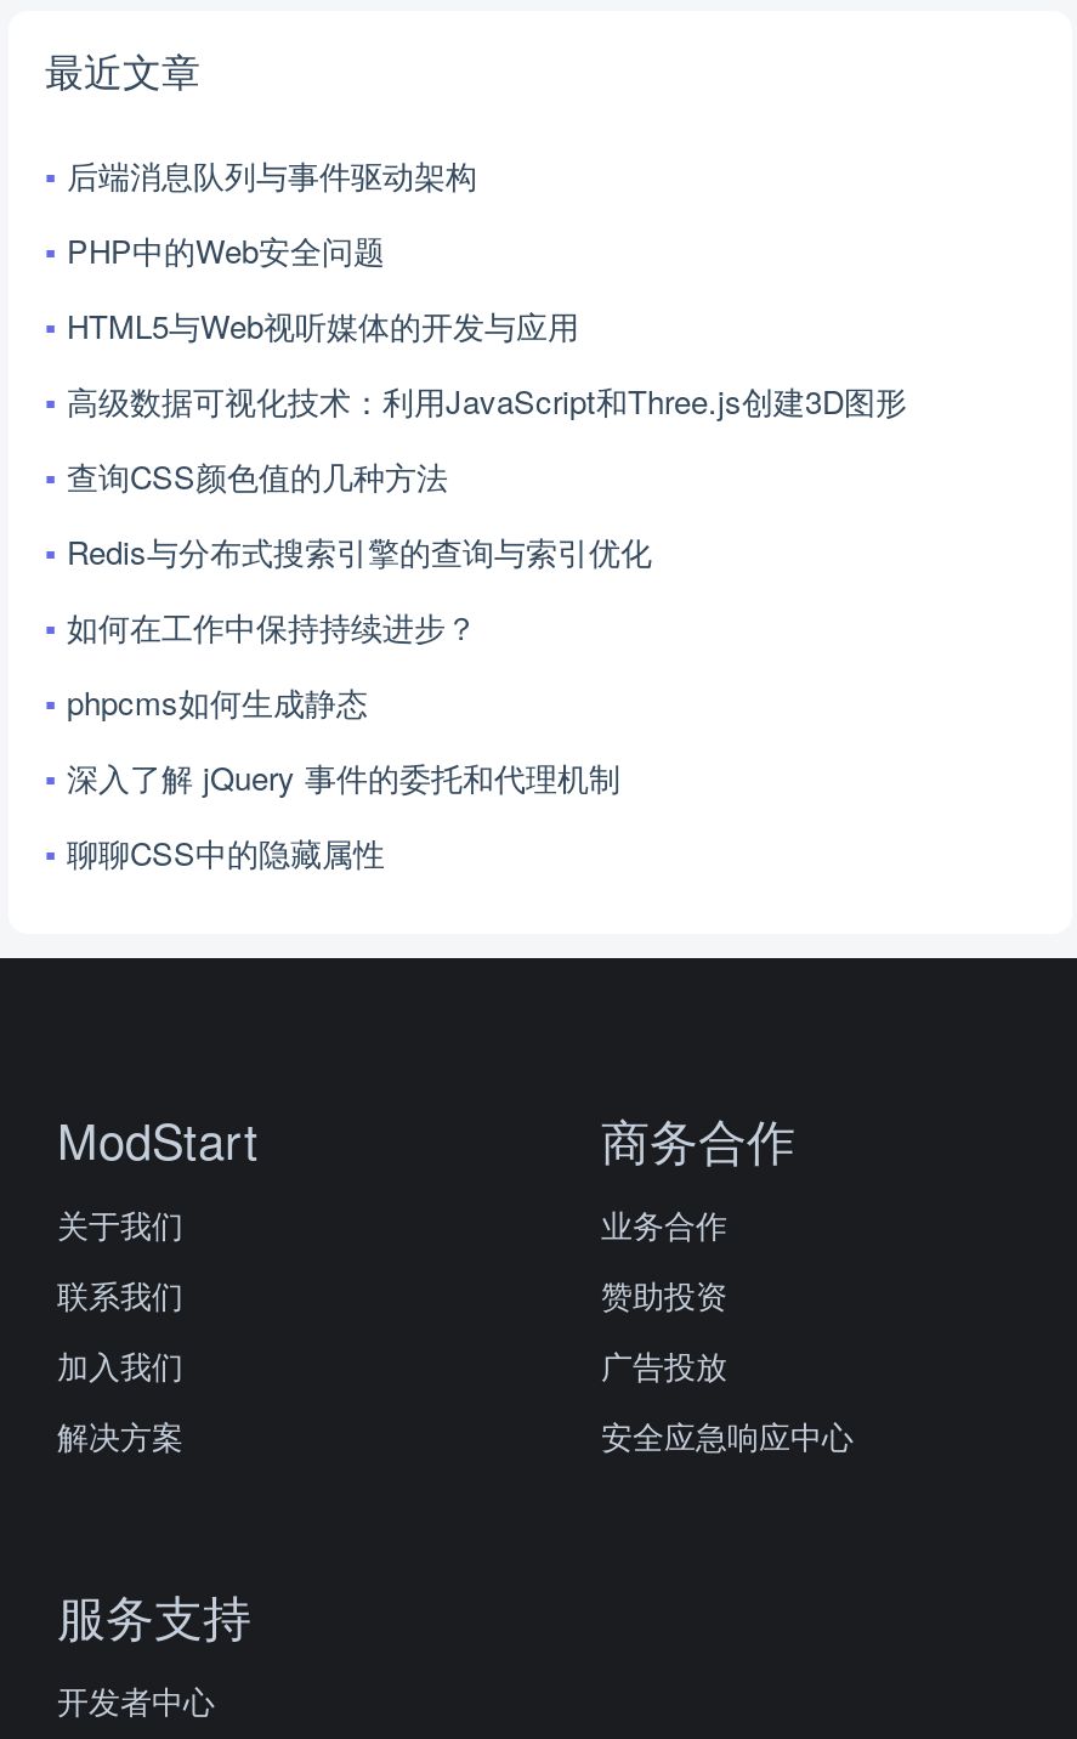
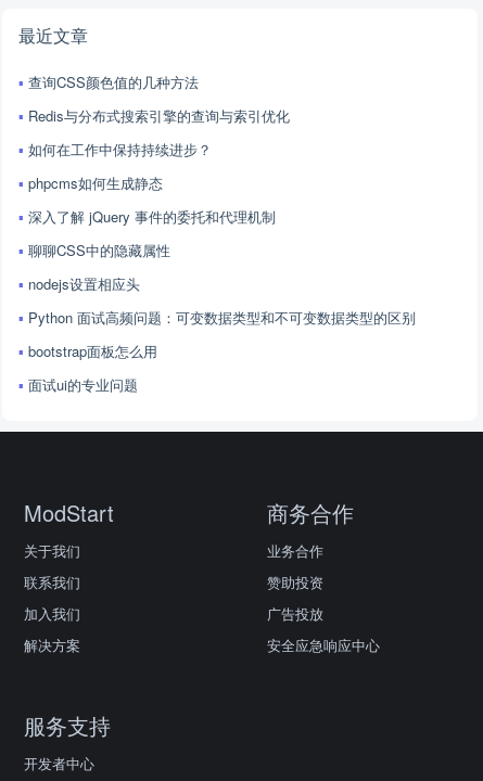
[67,152,907,424] 后端消息队列与事件驱动架构 | PHP中的Web安全问题 | HTML5与Web视听媒体的开发与应用 | 高级数据可视化技术：利用JavaScript和Three.js创建3D图形 -> none
moved [67,453,652,876] -> [28,72,290,260]: 查询CSS颜色值的几种方法 | Redis与分布式搜索引擎的查询与索引优化 | 如何在工作中保持持续进步？ | phpcms如何生成静态 | 深入了解 jQuery 事件的委托和代理机制 | 聊聊CSS中的隐藏属性
none -> [28,273,416,395] nodejs设置相应头 | Python 面试高频问题：可变数据类型和不可变数据类型的区别 | bootstrap面板怎么用 | 面试ui的专业问题

